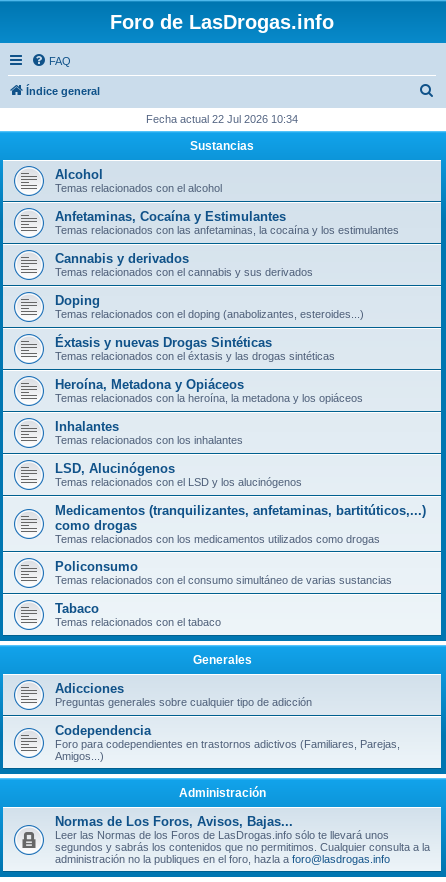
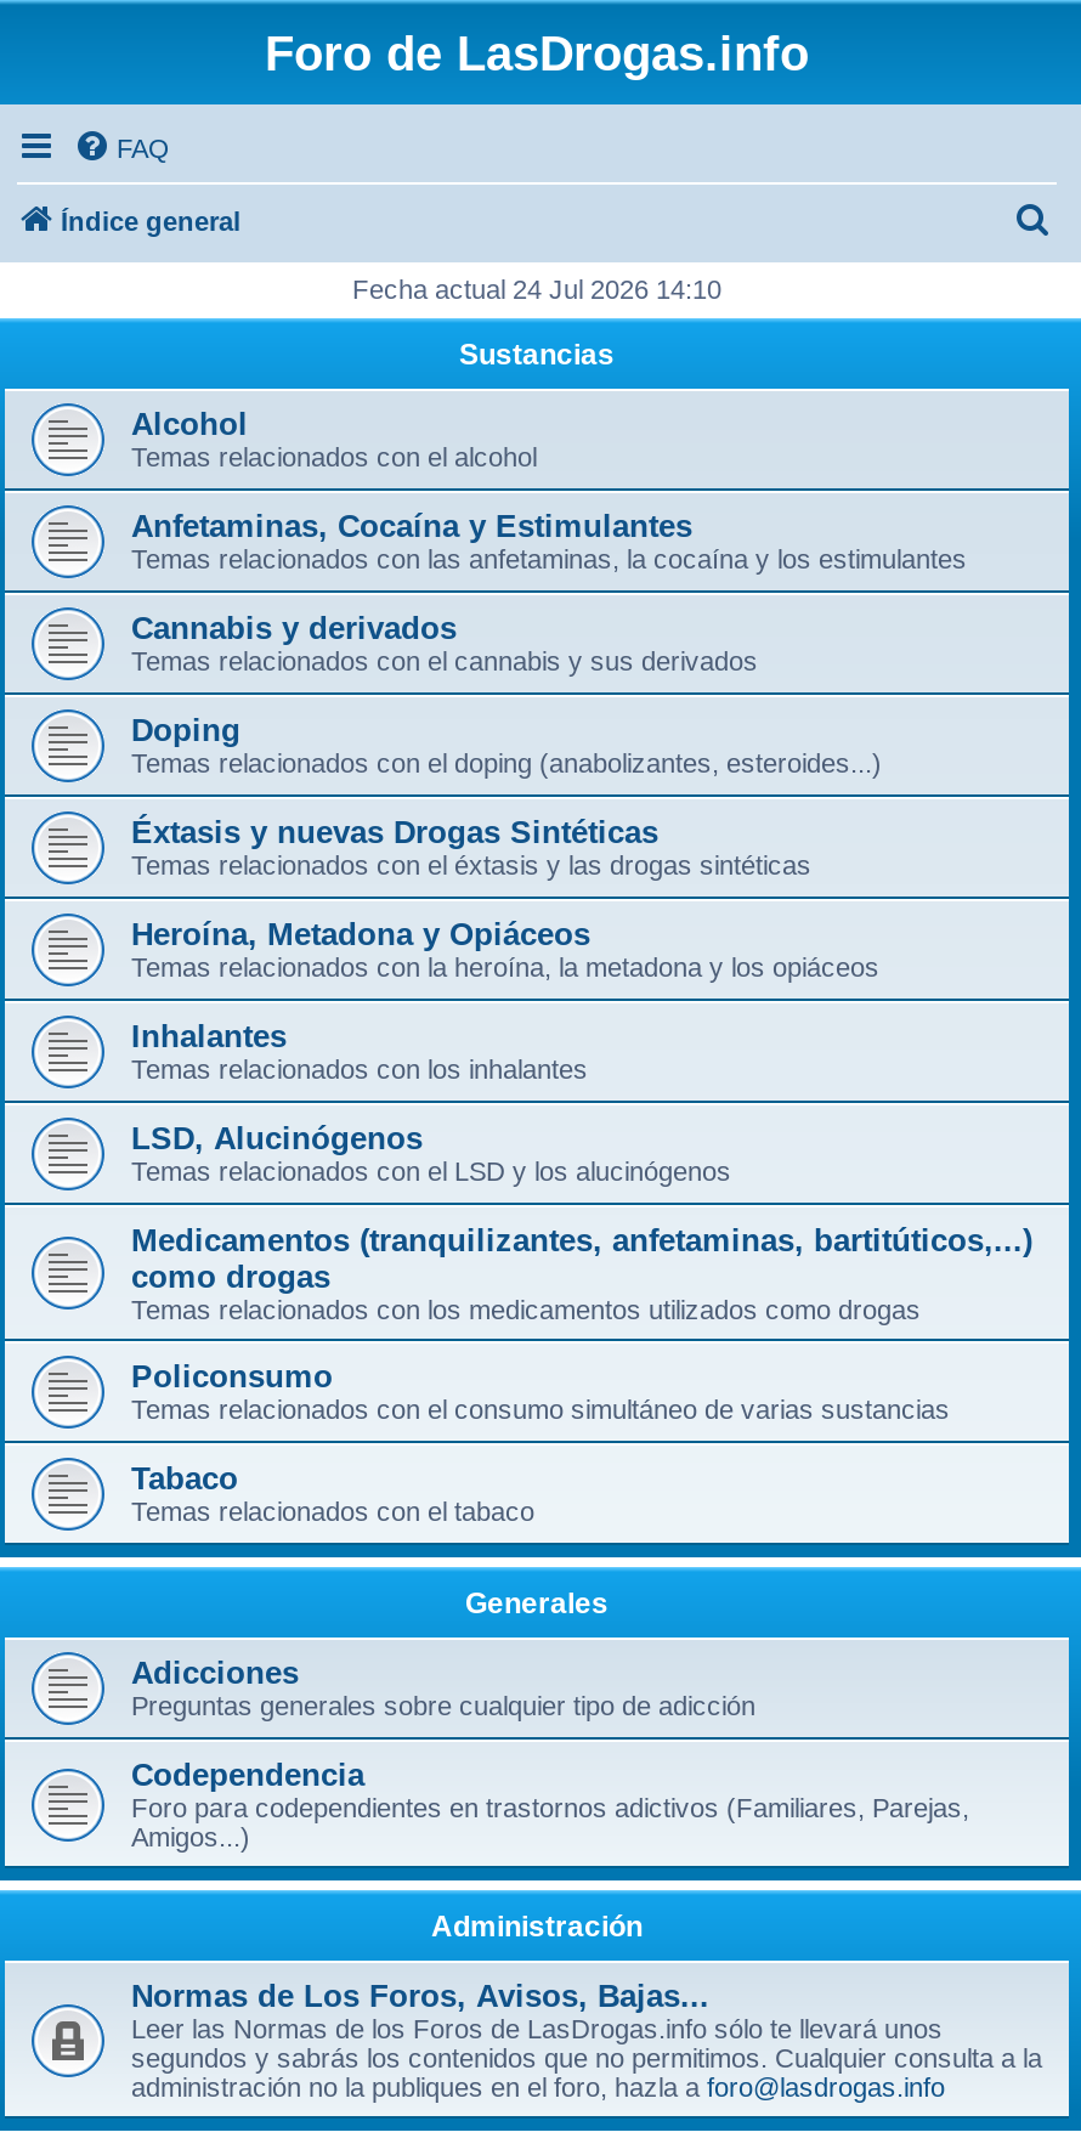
[146,113,298,125] Fecha actual 22 Jul 2026 10:34 -> [352,275,721,304] Fecha actual 24 Jul 2026 14:10

